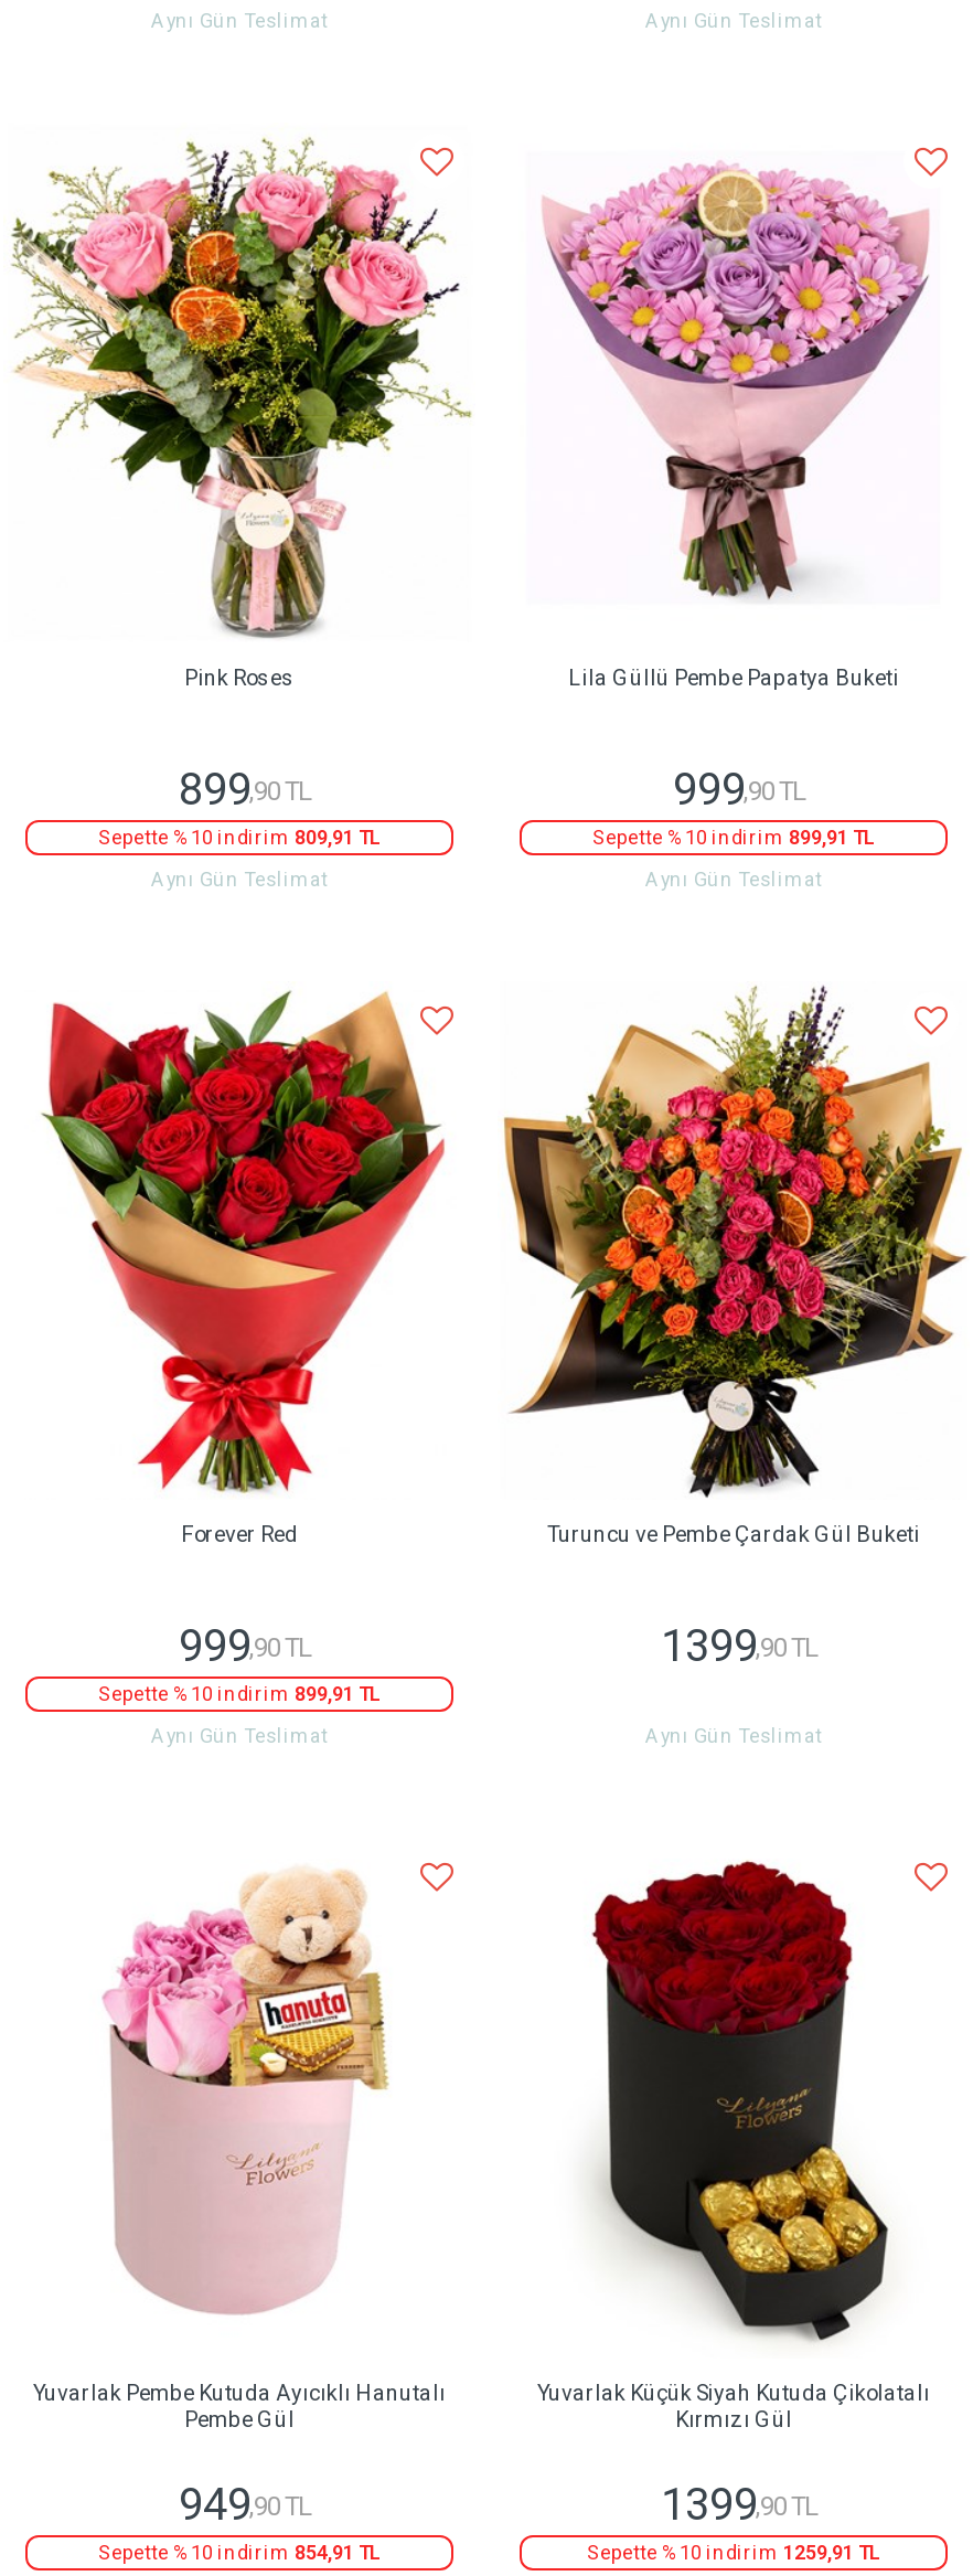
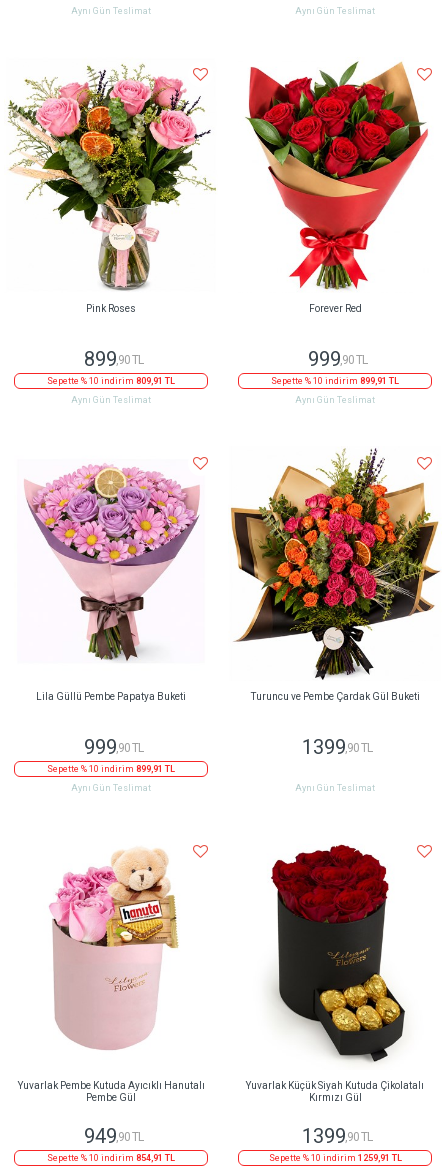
moved [539,136,939,689] -> [23,451,204,702]: [image] | Lila Güllü Pembe Papatya Buketi
moved [41,990,447,1547] -> [245,61,429,314]: [image] | Forever Red

